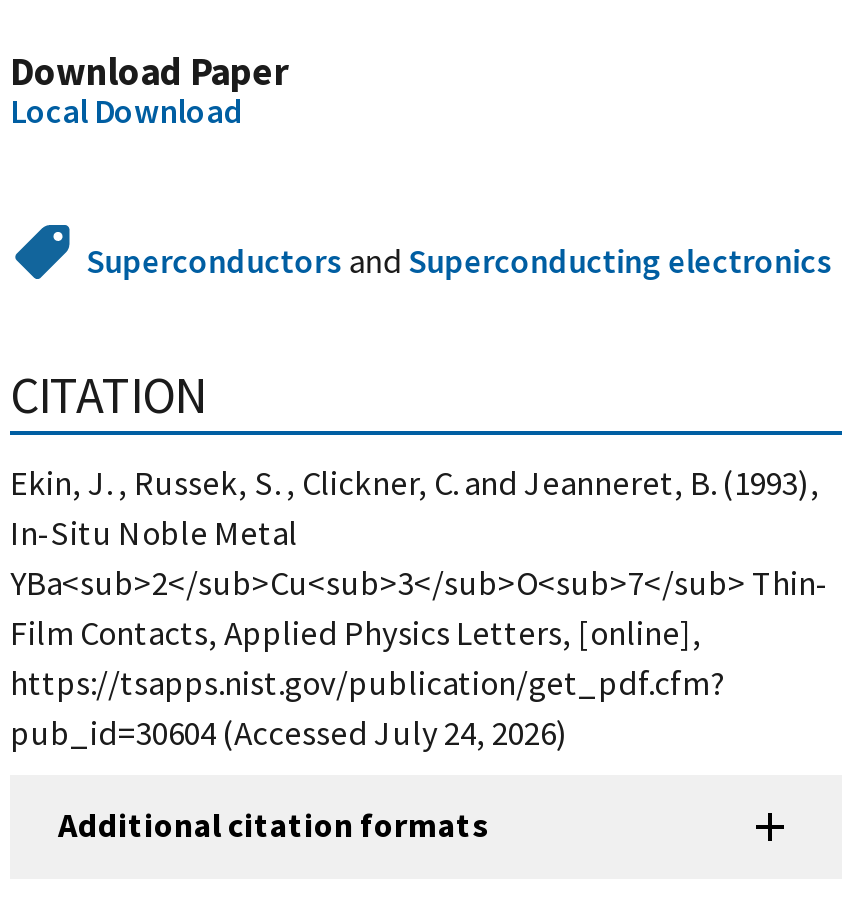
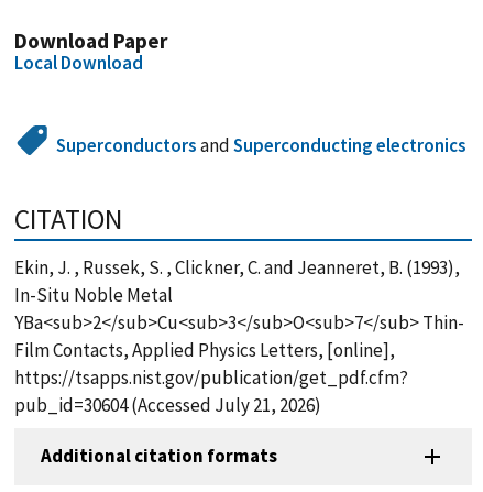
[10,711,568,755] pub_id=30604 (Accessed July 24, 2026) -> [14,393,321,417] pub_id=30604 (Accessed July 21, 2026)

